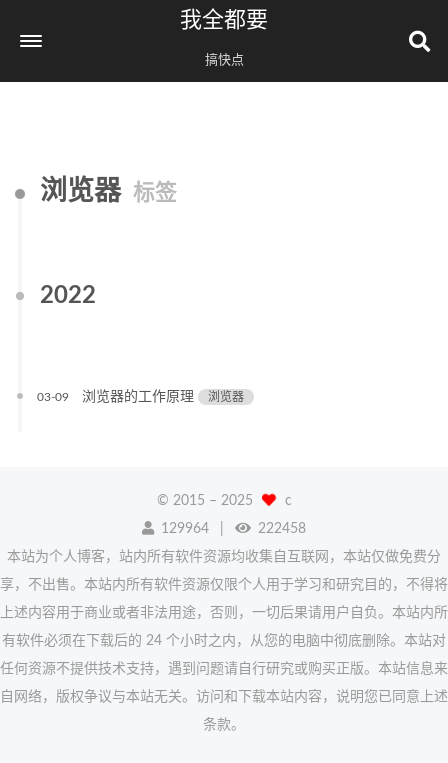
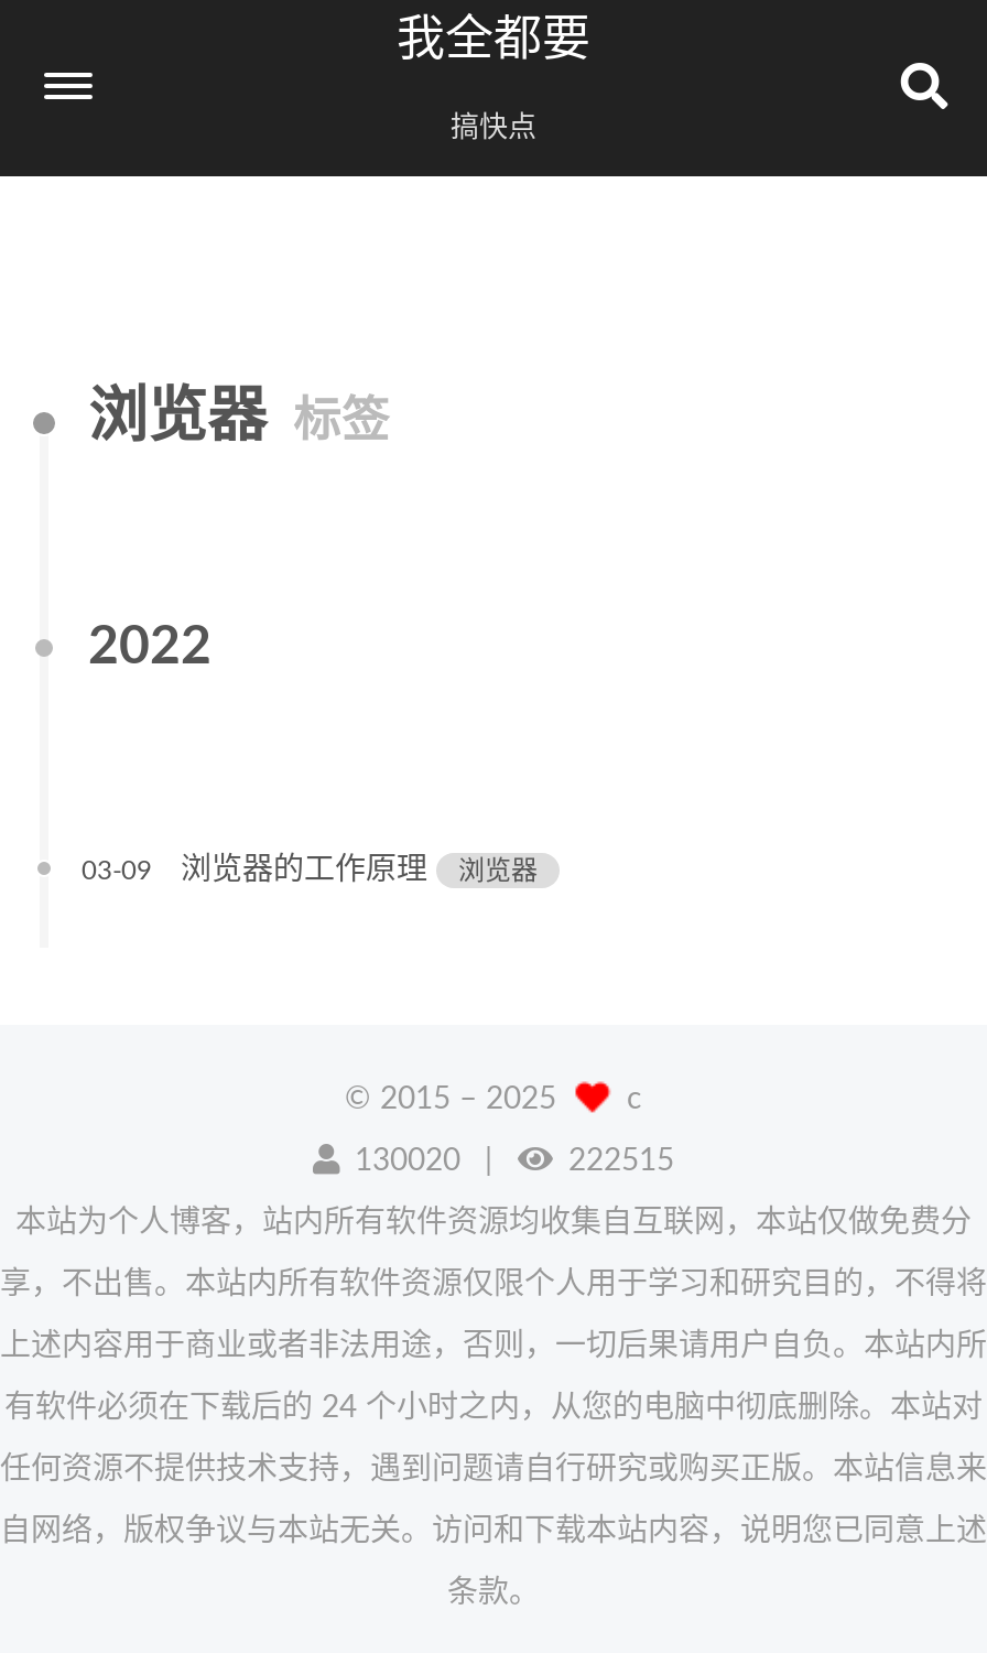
[161,522,209,536] 129964 -> [355,1146,460,1177] 130020
[258,522,306,536] 222458 -> [568,1146,674,1177] 222515

